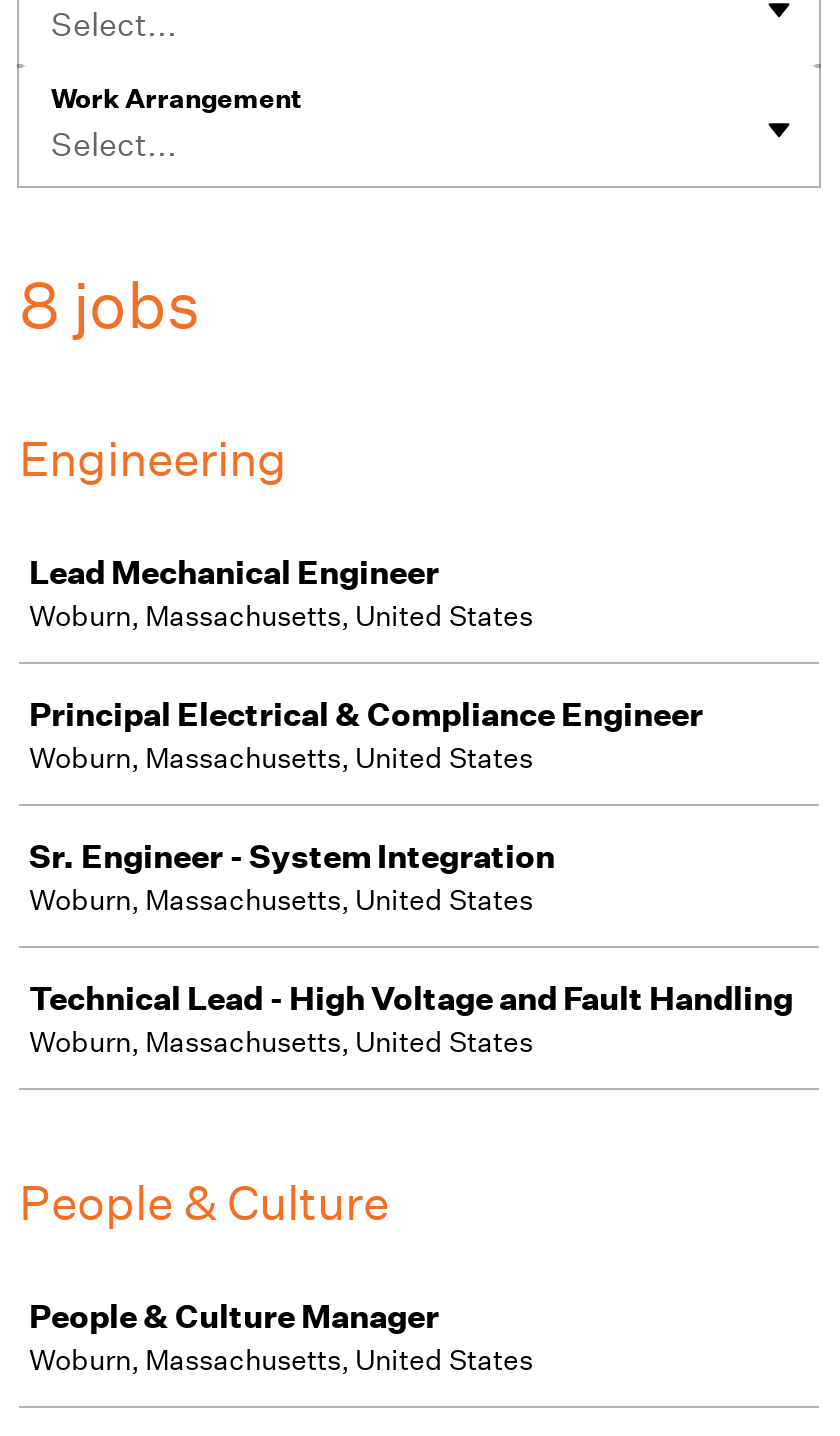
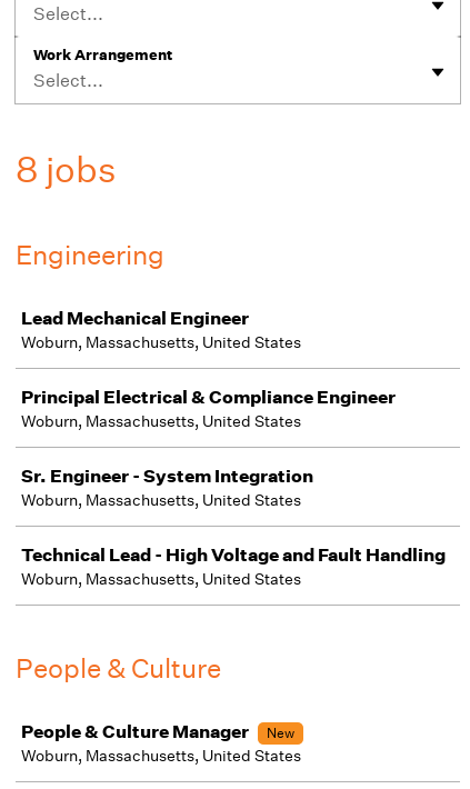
none -> [267,723,294,742] New

